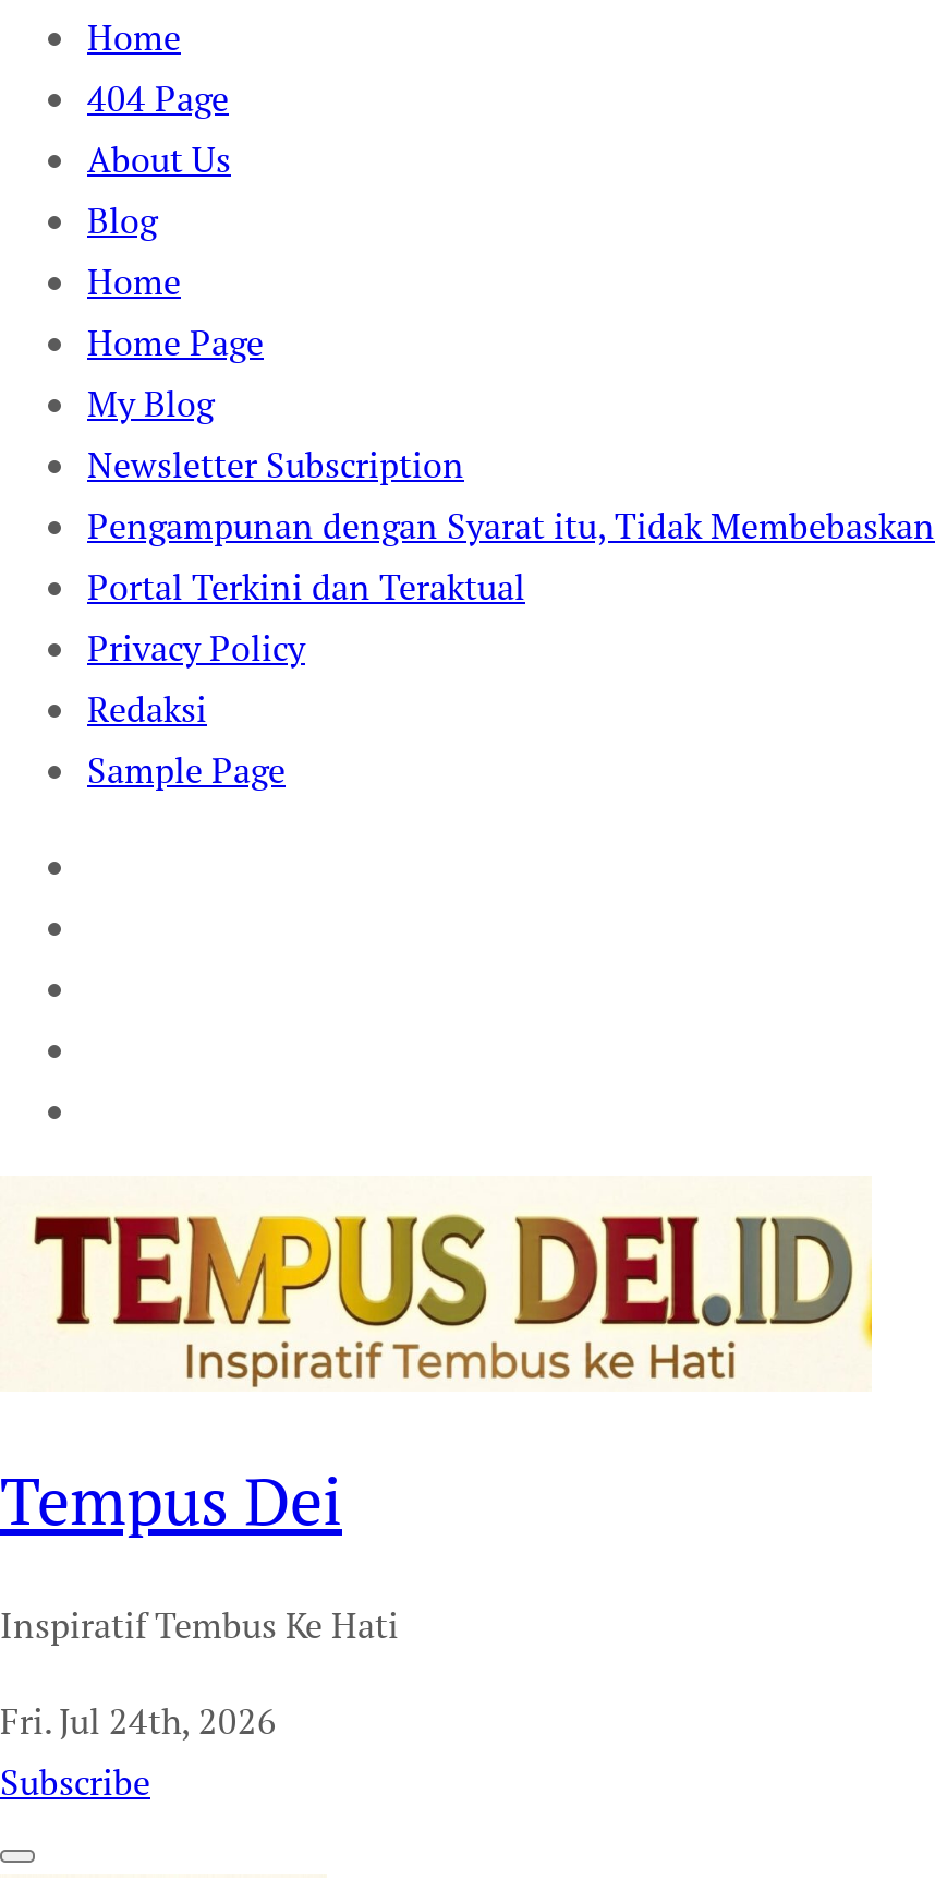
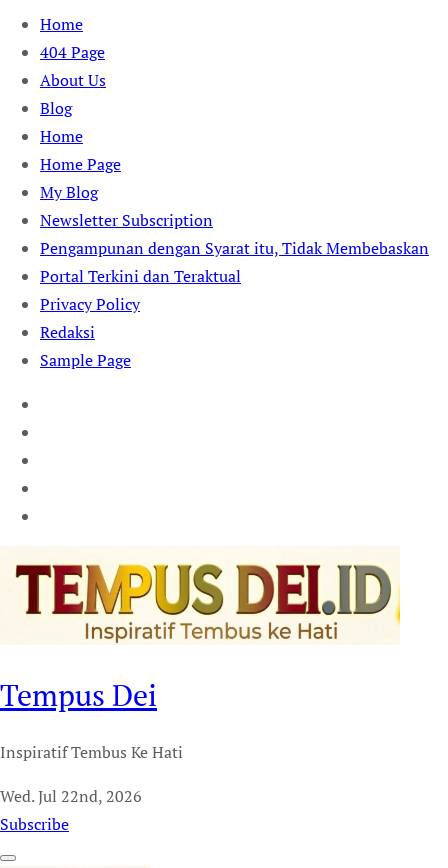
[0,1696,277,1744] Fri. Jul 24th, 2026 -> [0,785,142,807] Wed. Jul 22nd, 2026

